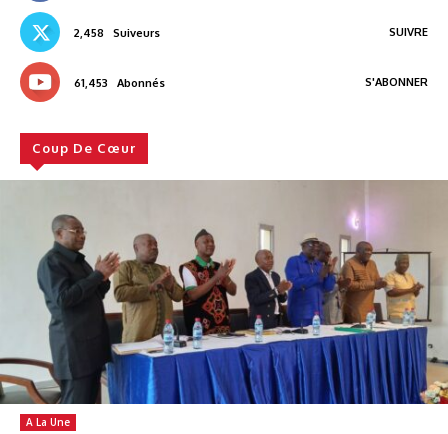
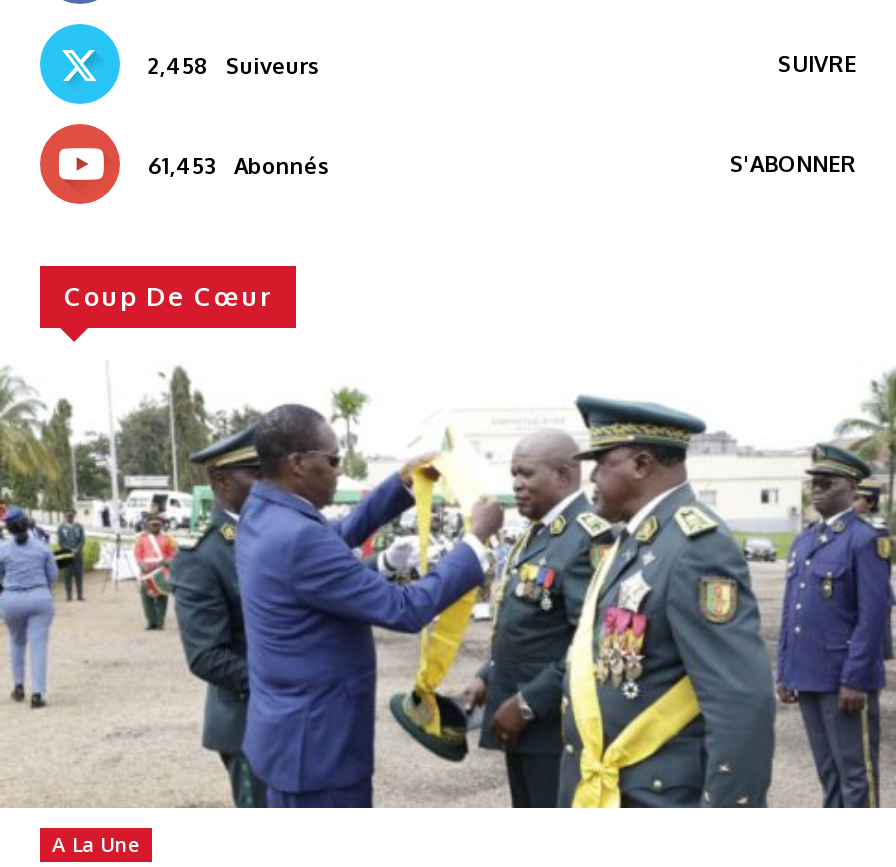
[3,179,445,405] [image] -> [6,360,890,810] [image]

